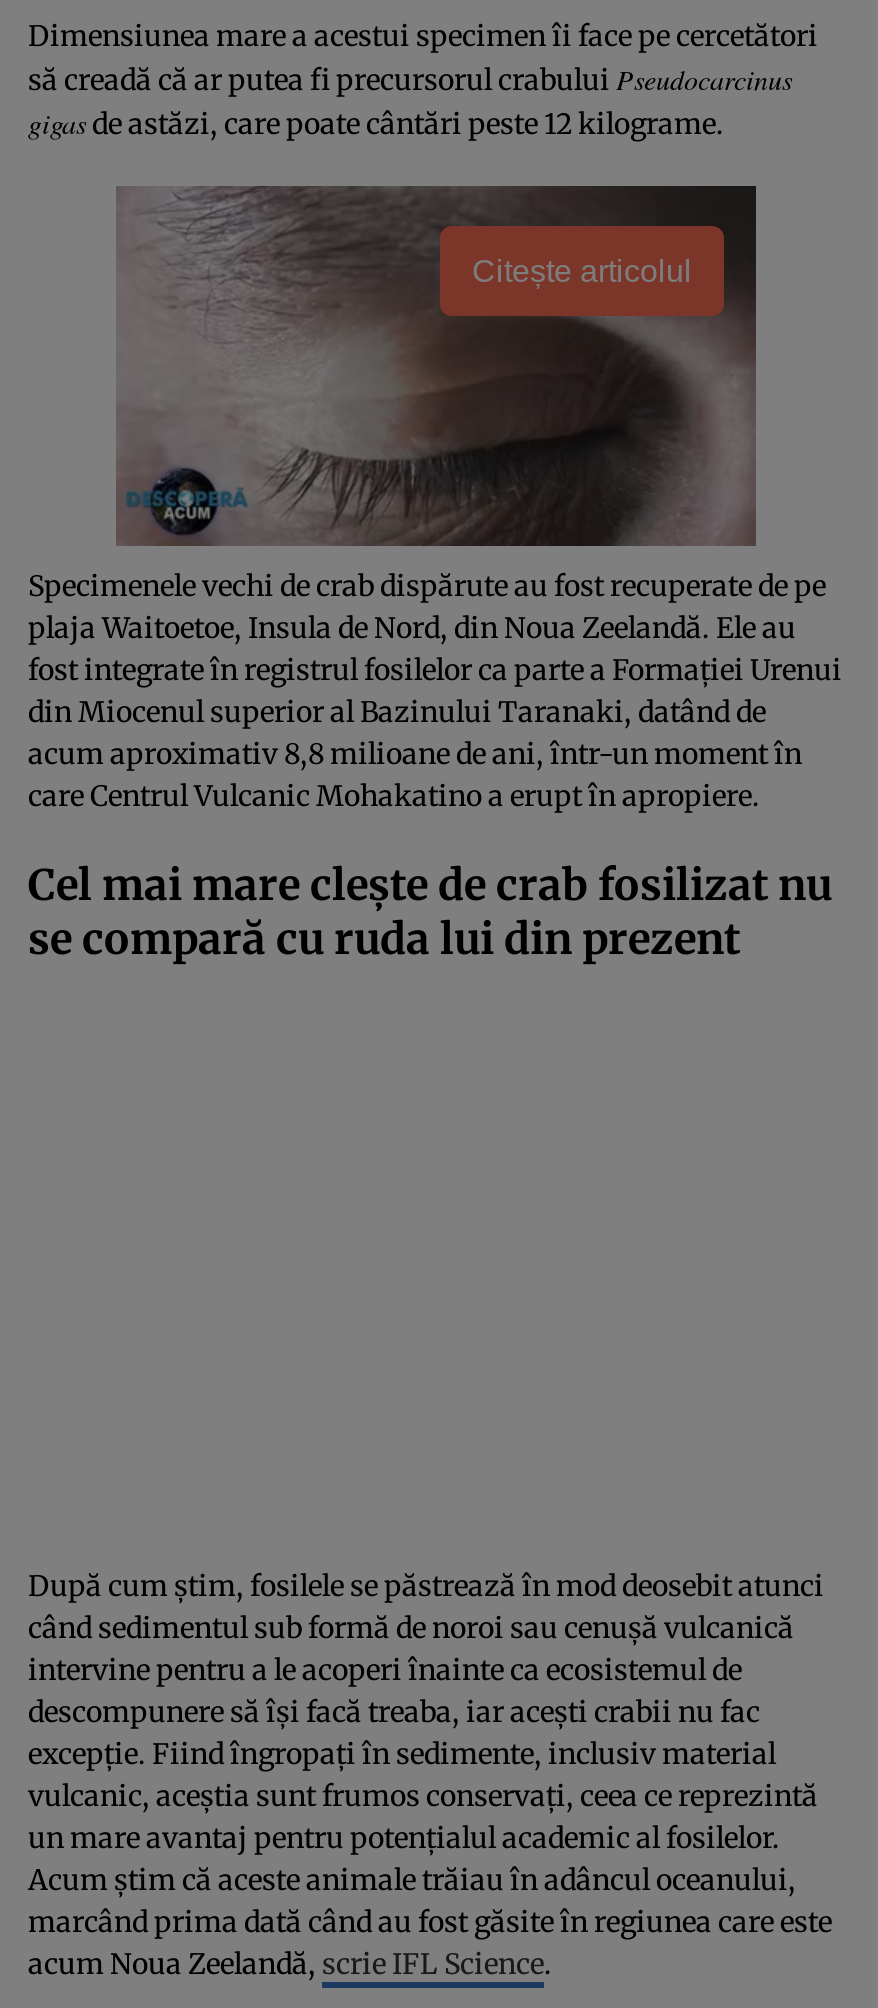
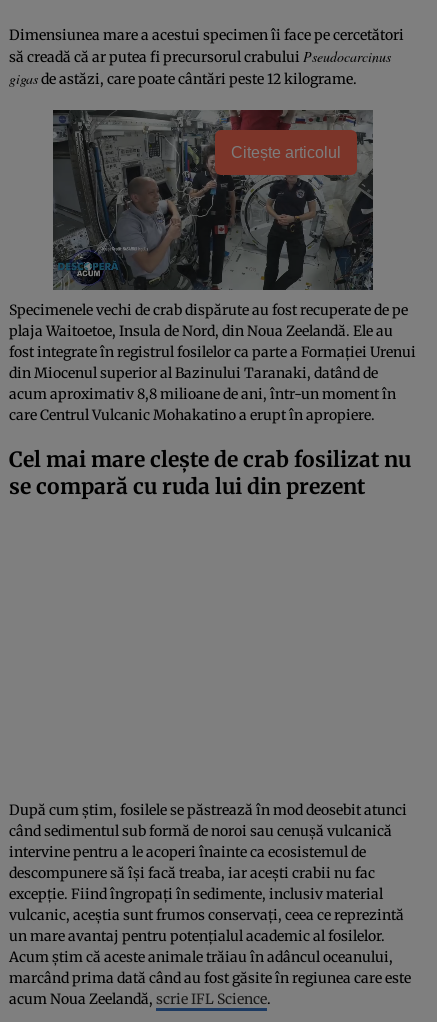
[116,186,758,548] [image] -> [52,109,374,291] [image]

